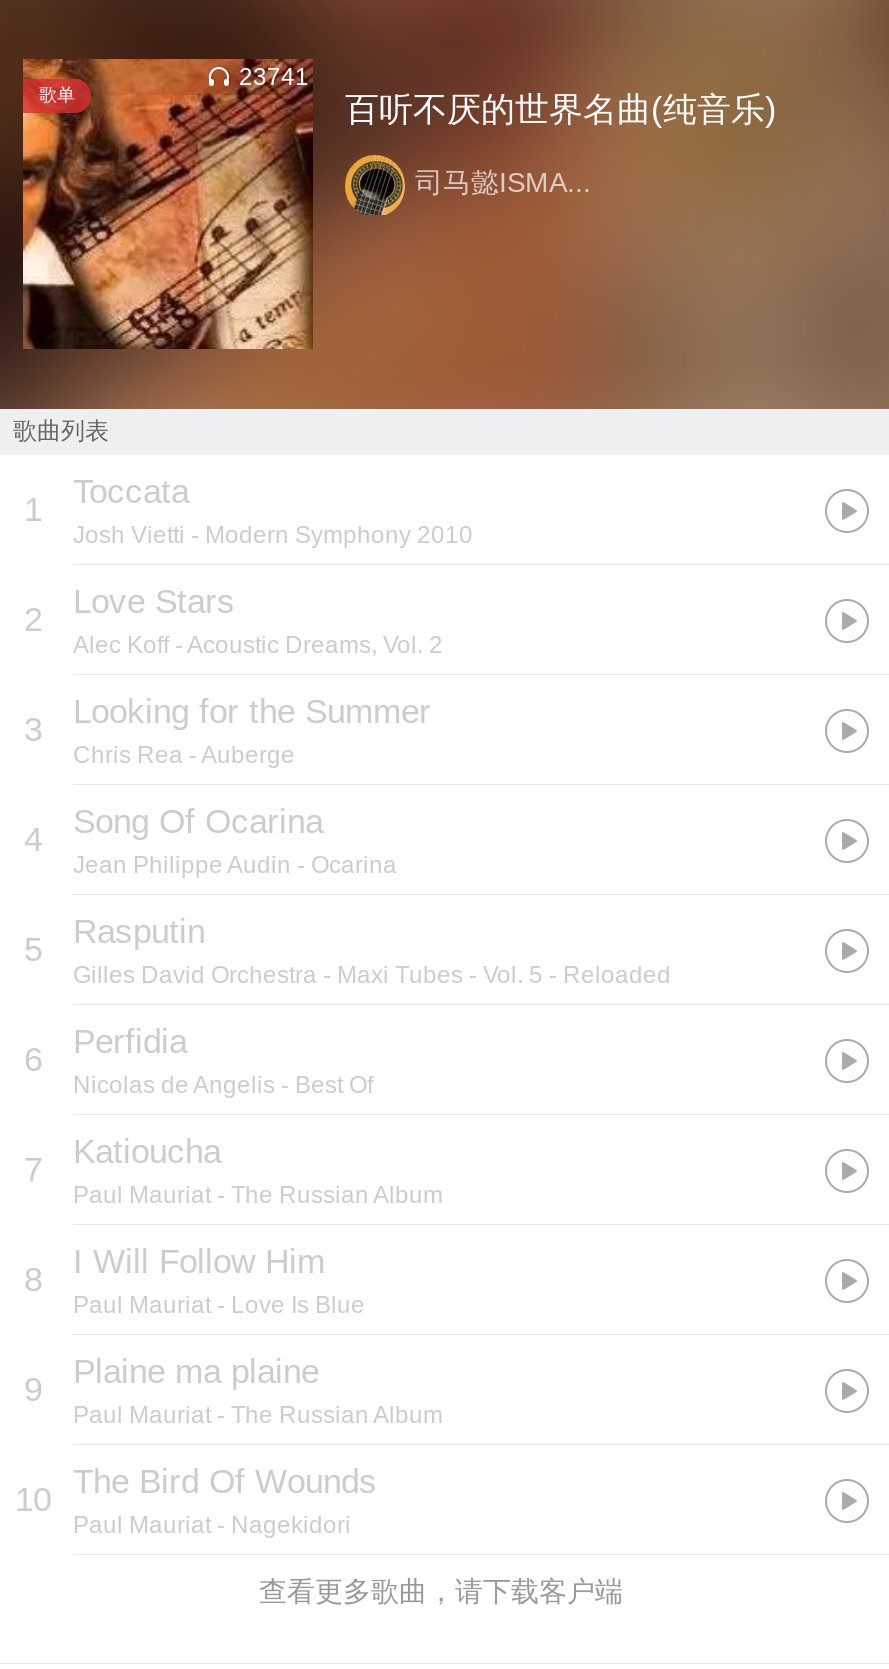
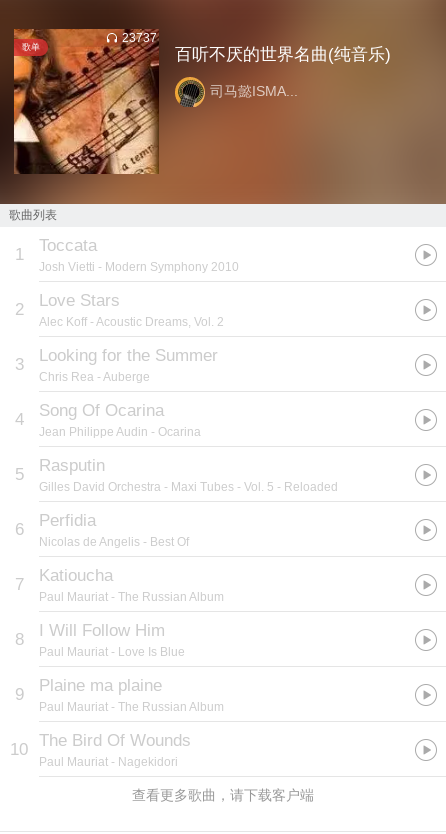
[239,63,309,91] 23741 -> [122,31,157,45] 23737

